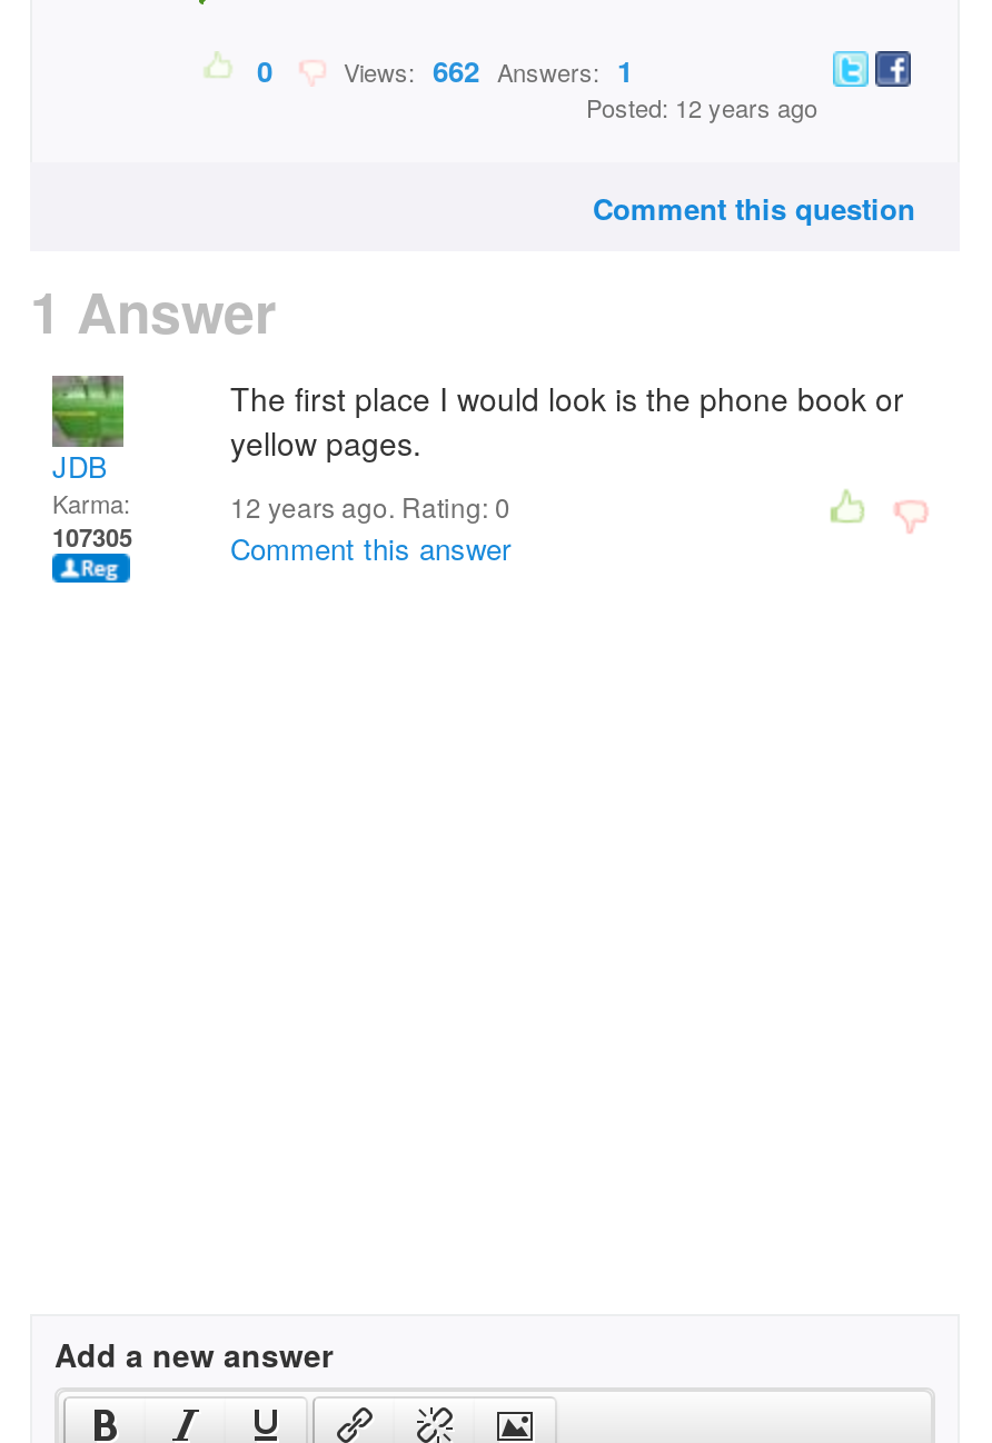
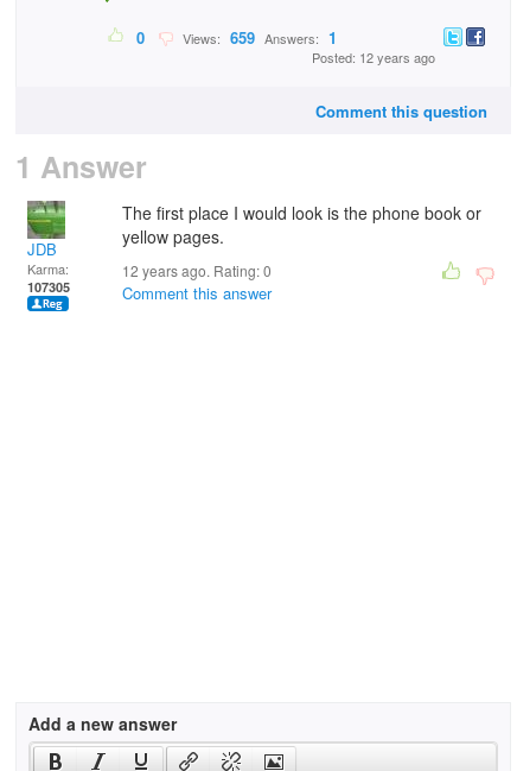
[330,49,633,91] Views: 662 Answers: 1 -> [175,26,337,49] Views: 659 Answers: 1

